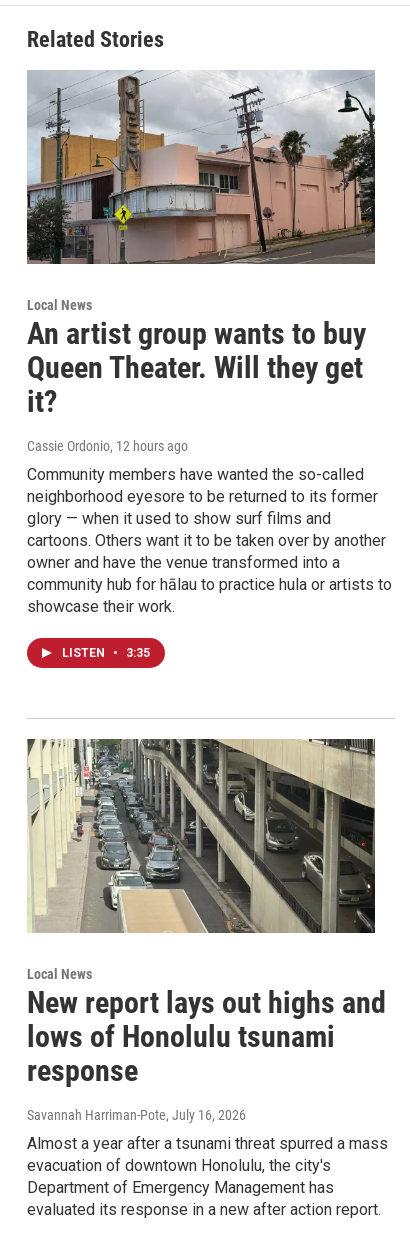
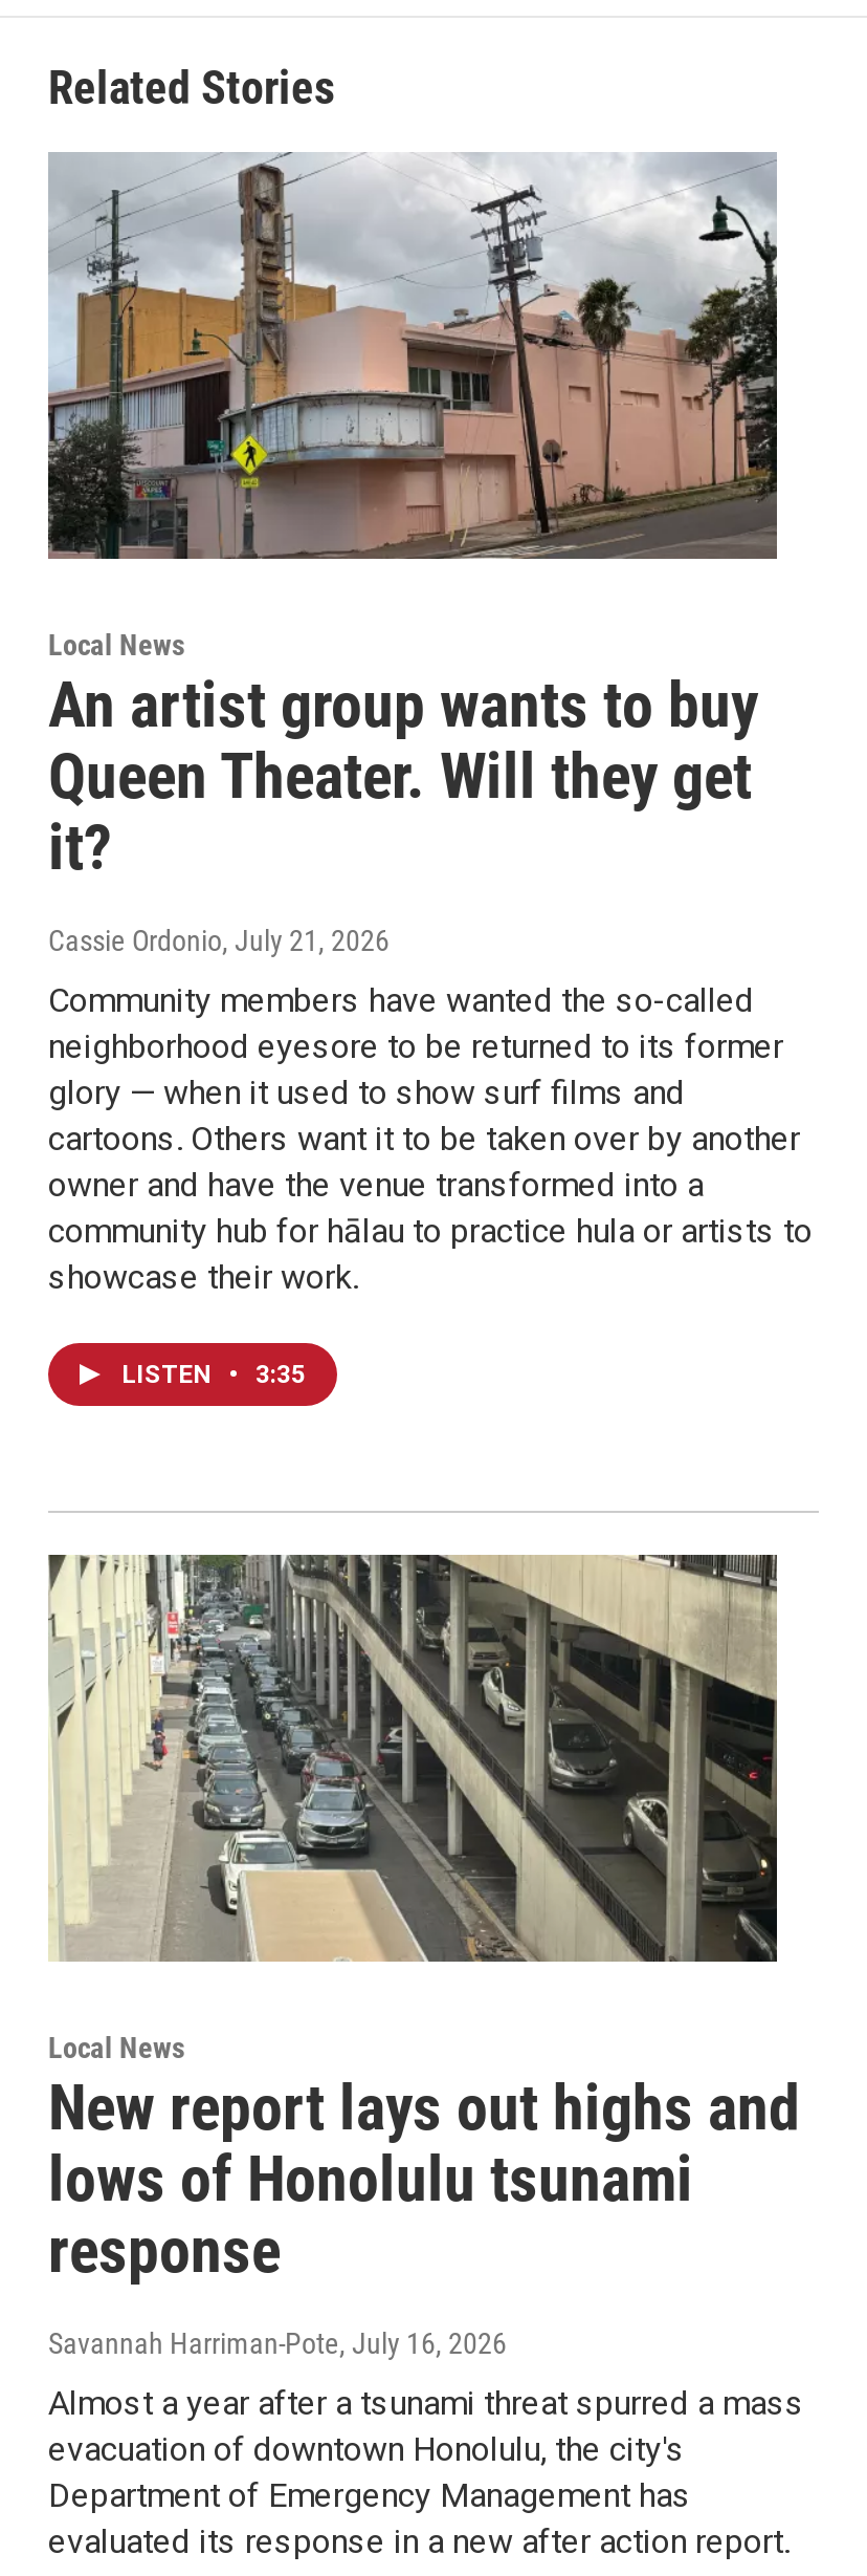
[27,438,188,454] Cassie Ordonio, 12 hours ago -> [48,924,390,958] Cassie Ordonio, July 21, 2026

